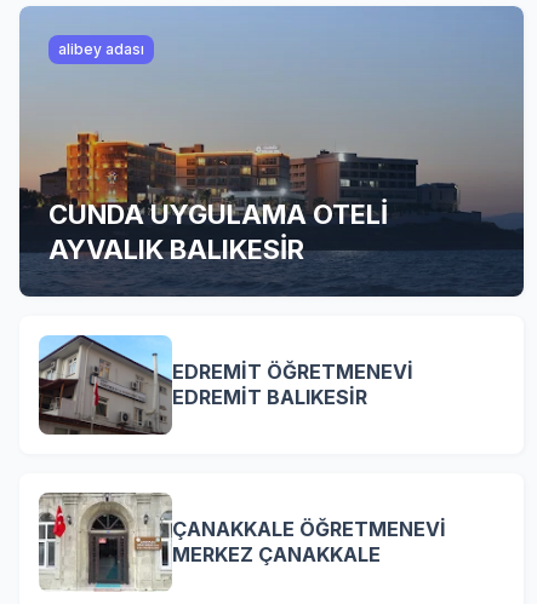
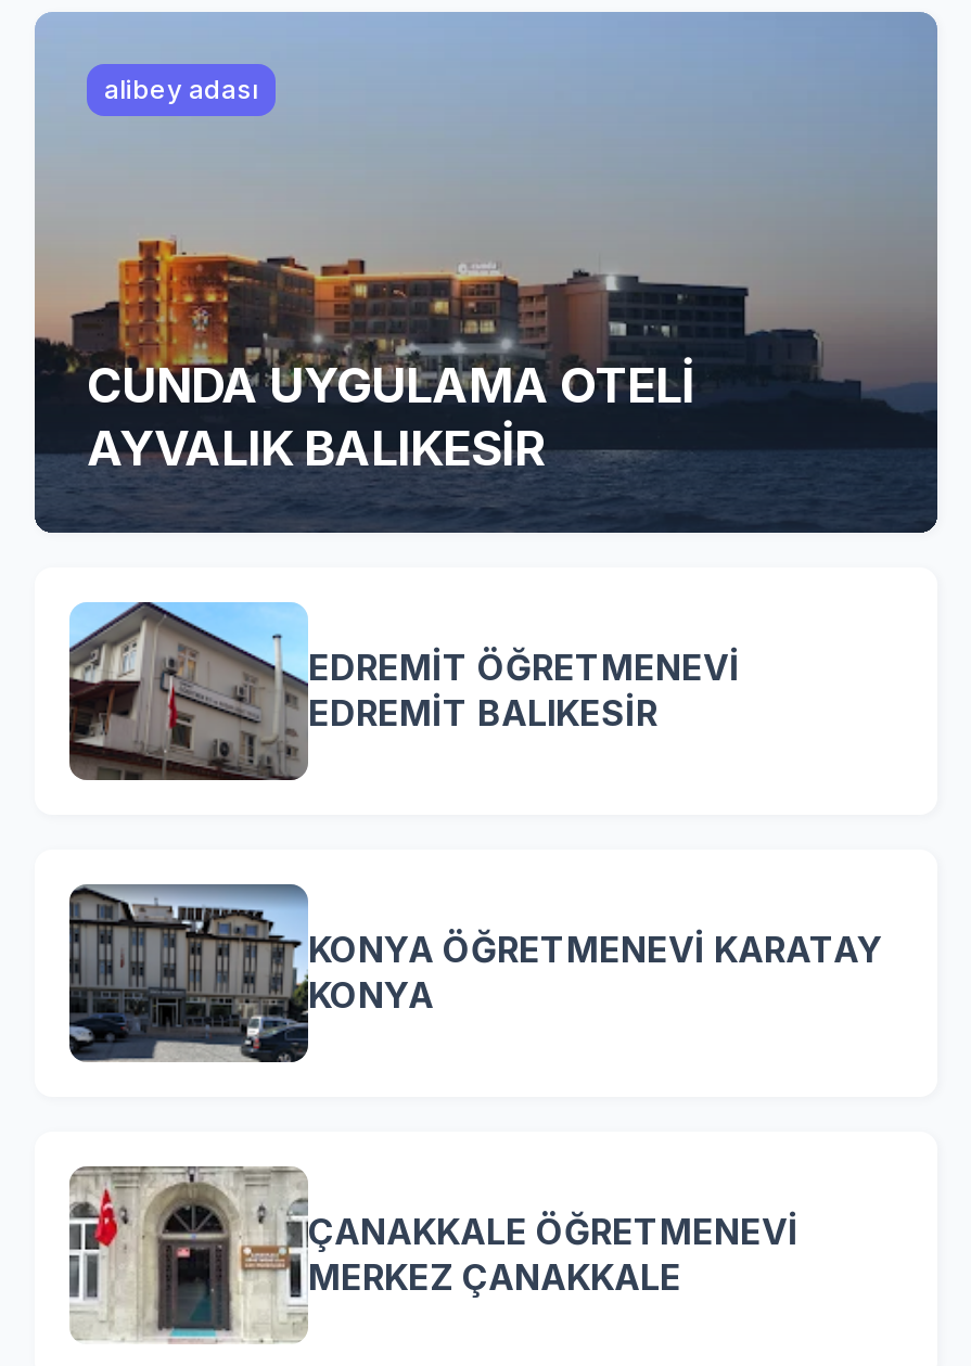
none -> [69,884,883,1062] [image] | KONYA ÖĞRETMENEVİ KARATAY | KONYA

